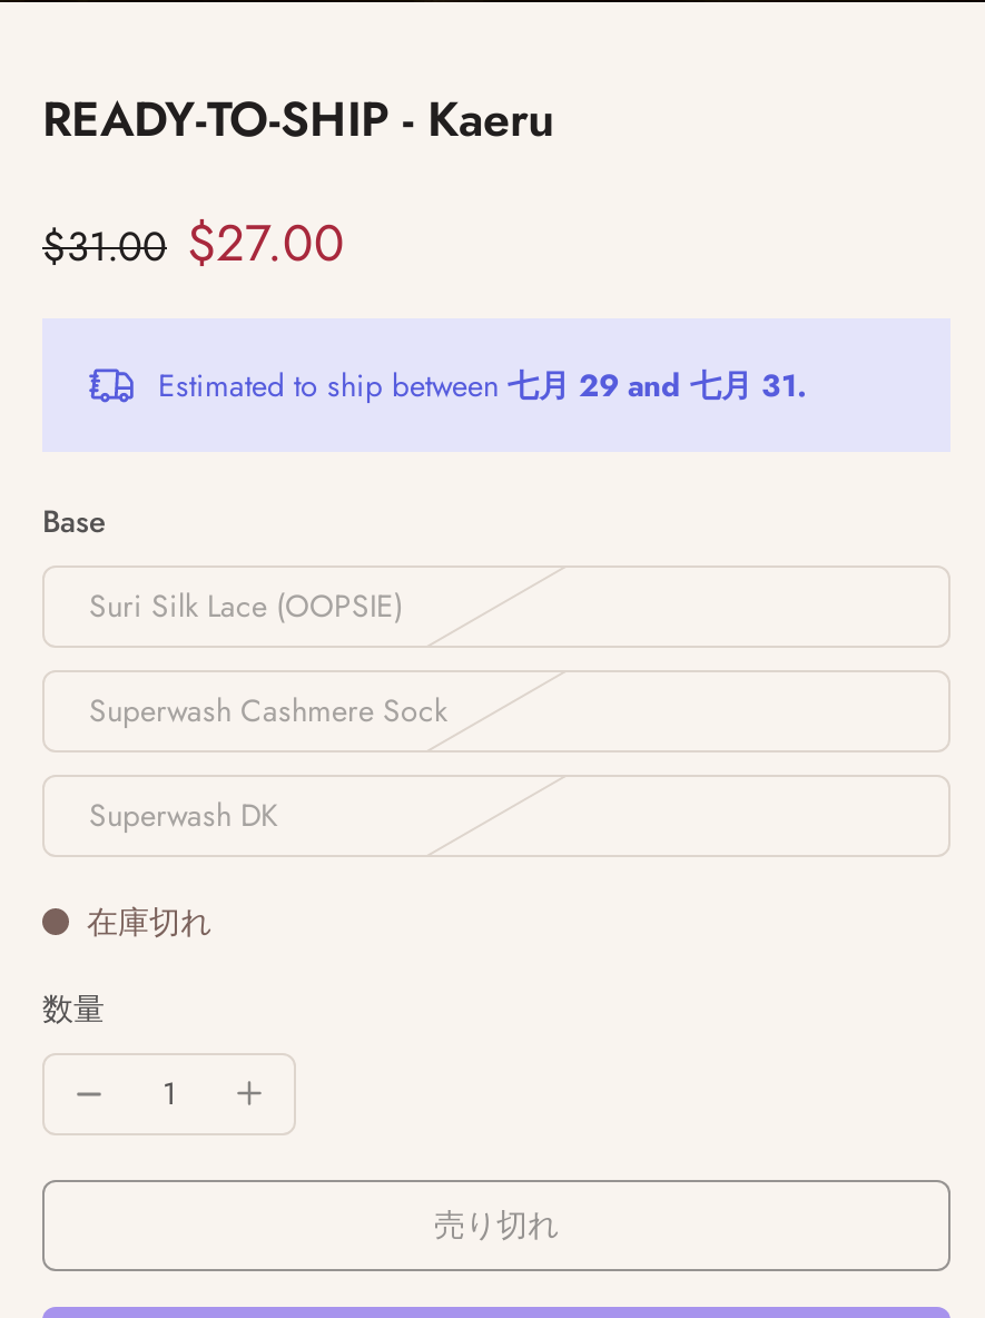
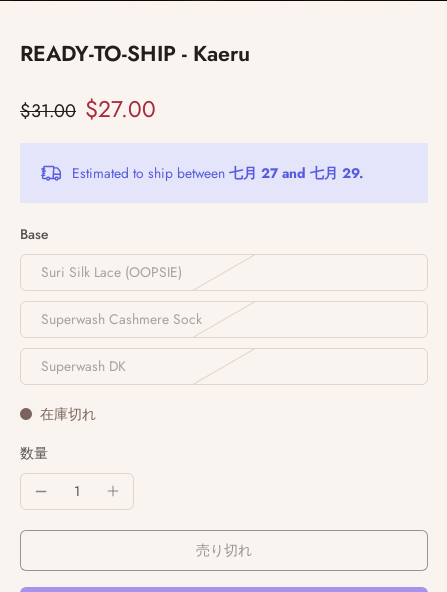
[158,362,806,407] Estimated to ship between七月 29 and 七月 31. -> [72,163,363,183] Estimated to ship between七月 27 and 七月 29.

